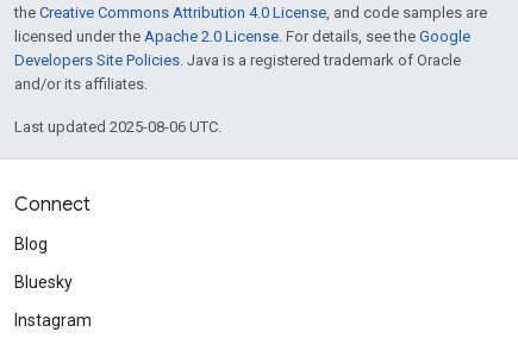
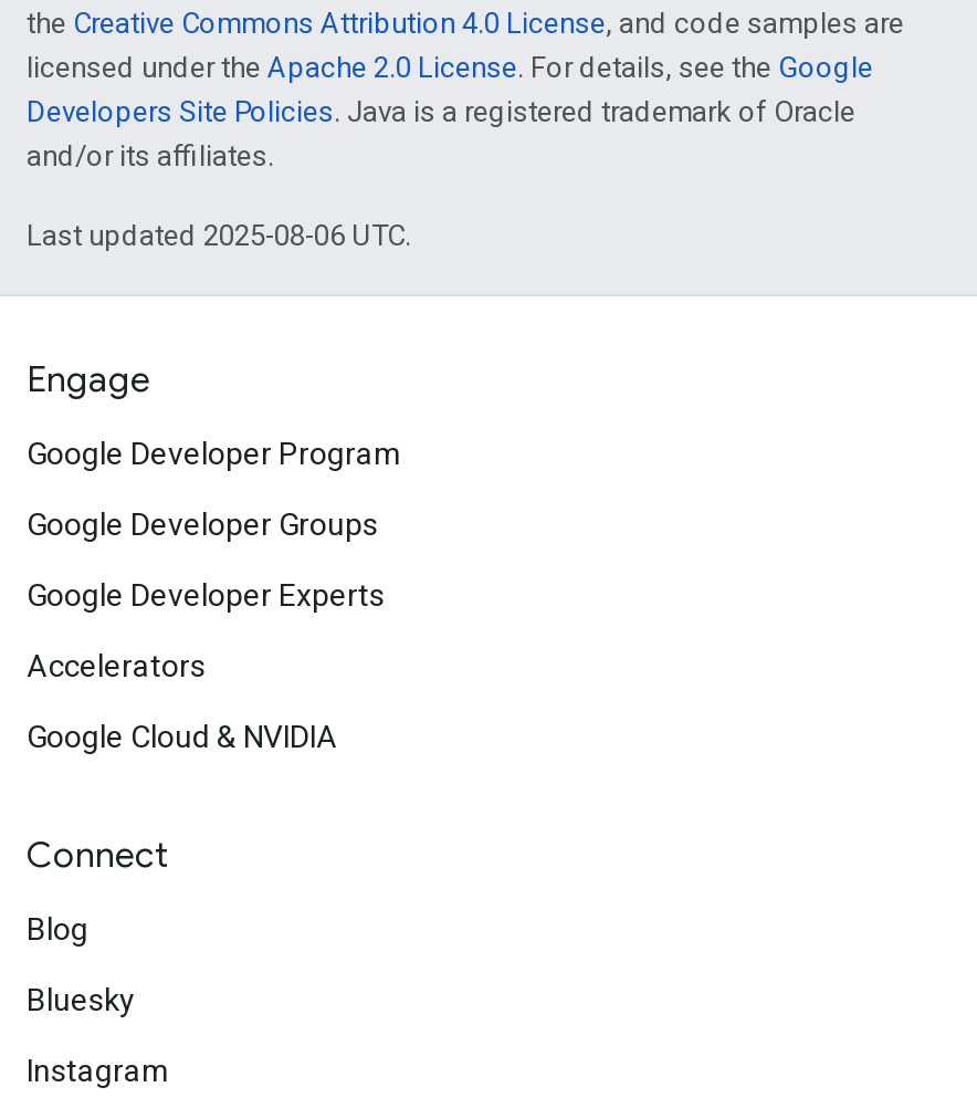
none -> [27,358,402,754] Engage | Google Developer Program | Google Developer Groups | Google Developer Experts | Accelerators | Google Cloud & NVIDIA

